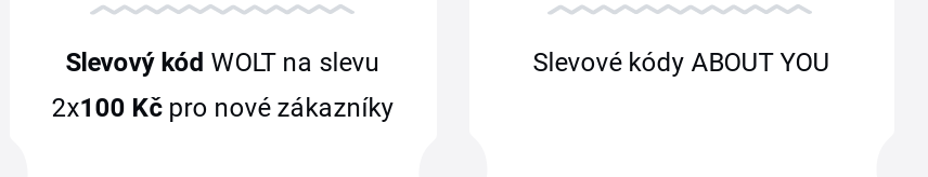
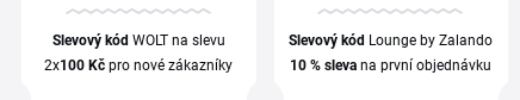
[533,47,830,78] Slevové kódy ABOUT YOU -> [289,32,493,74] Slevový kód Lounge by Zalando | 10 % sleva na první objednávku

